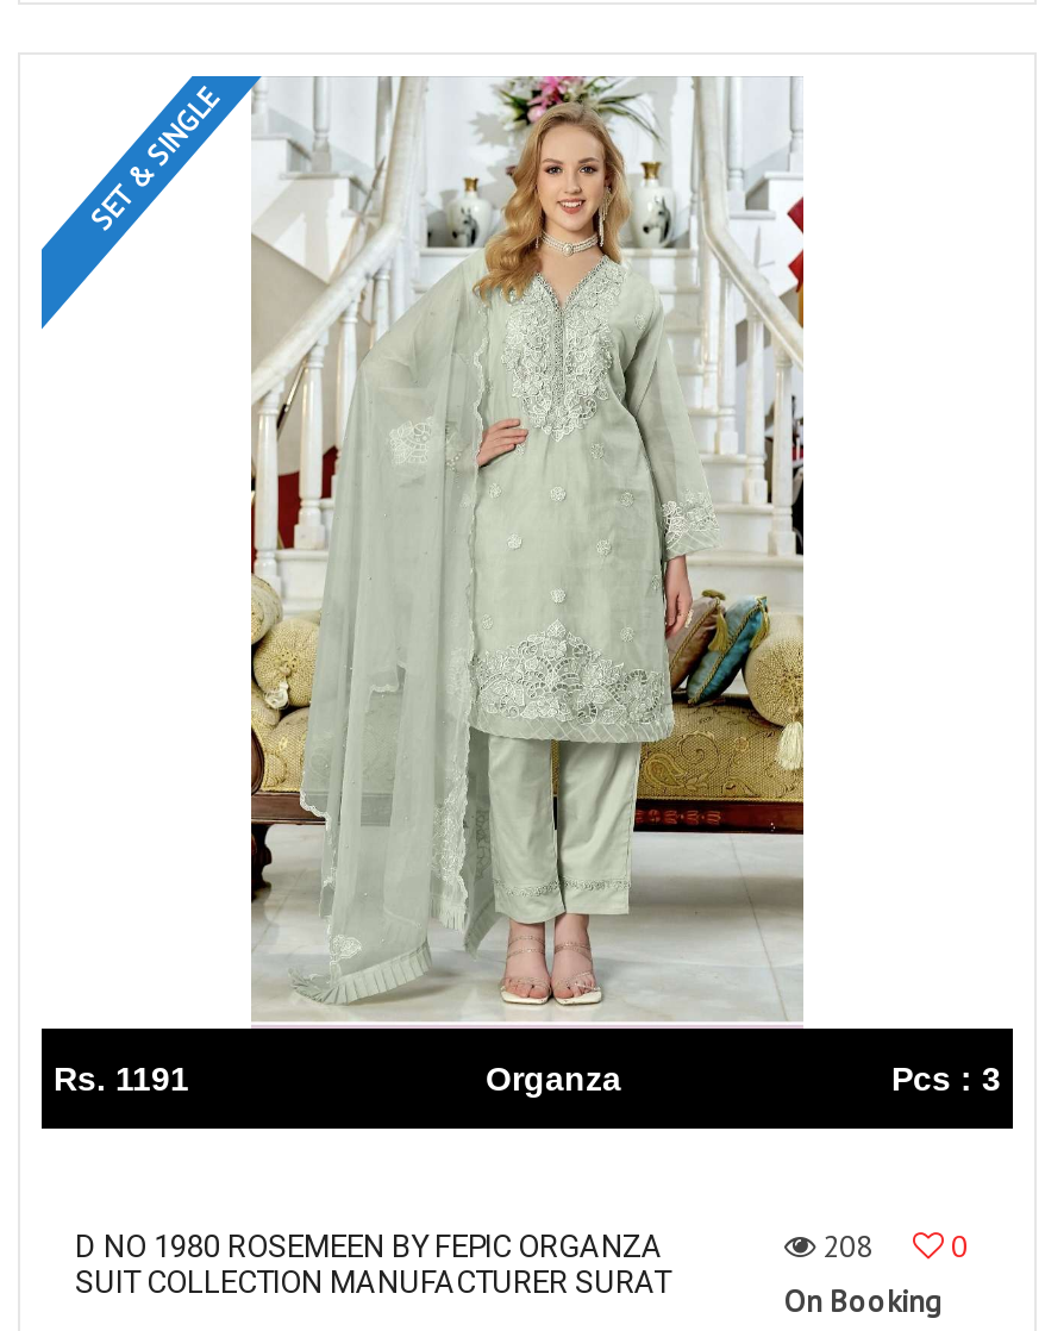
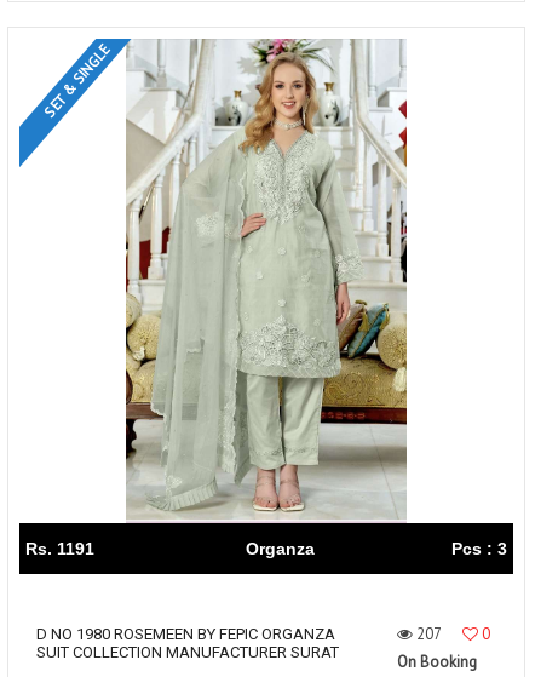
[822,1226,968,1267] 208 0 -> [416,624,490,644] 207 0

